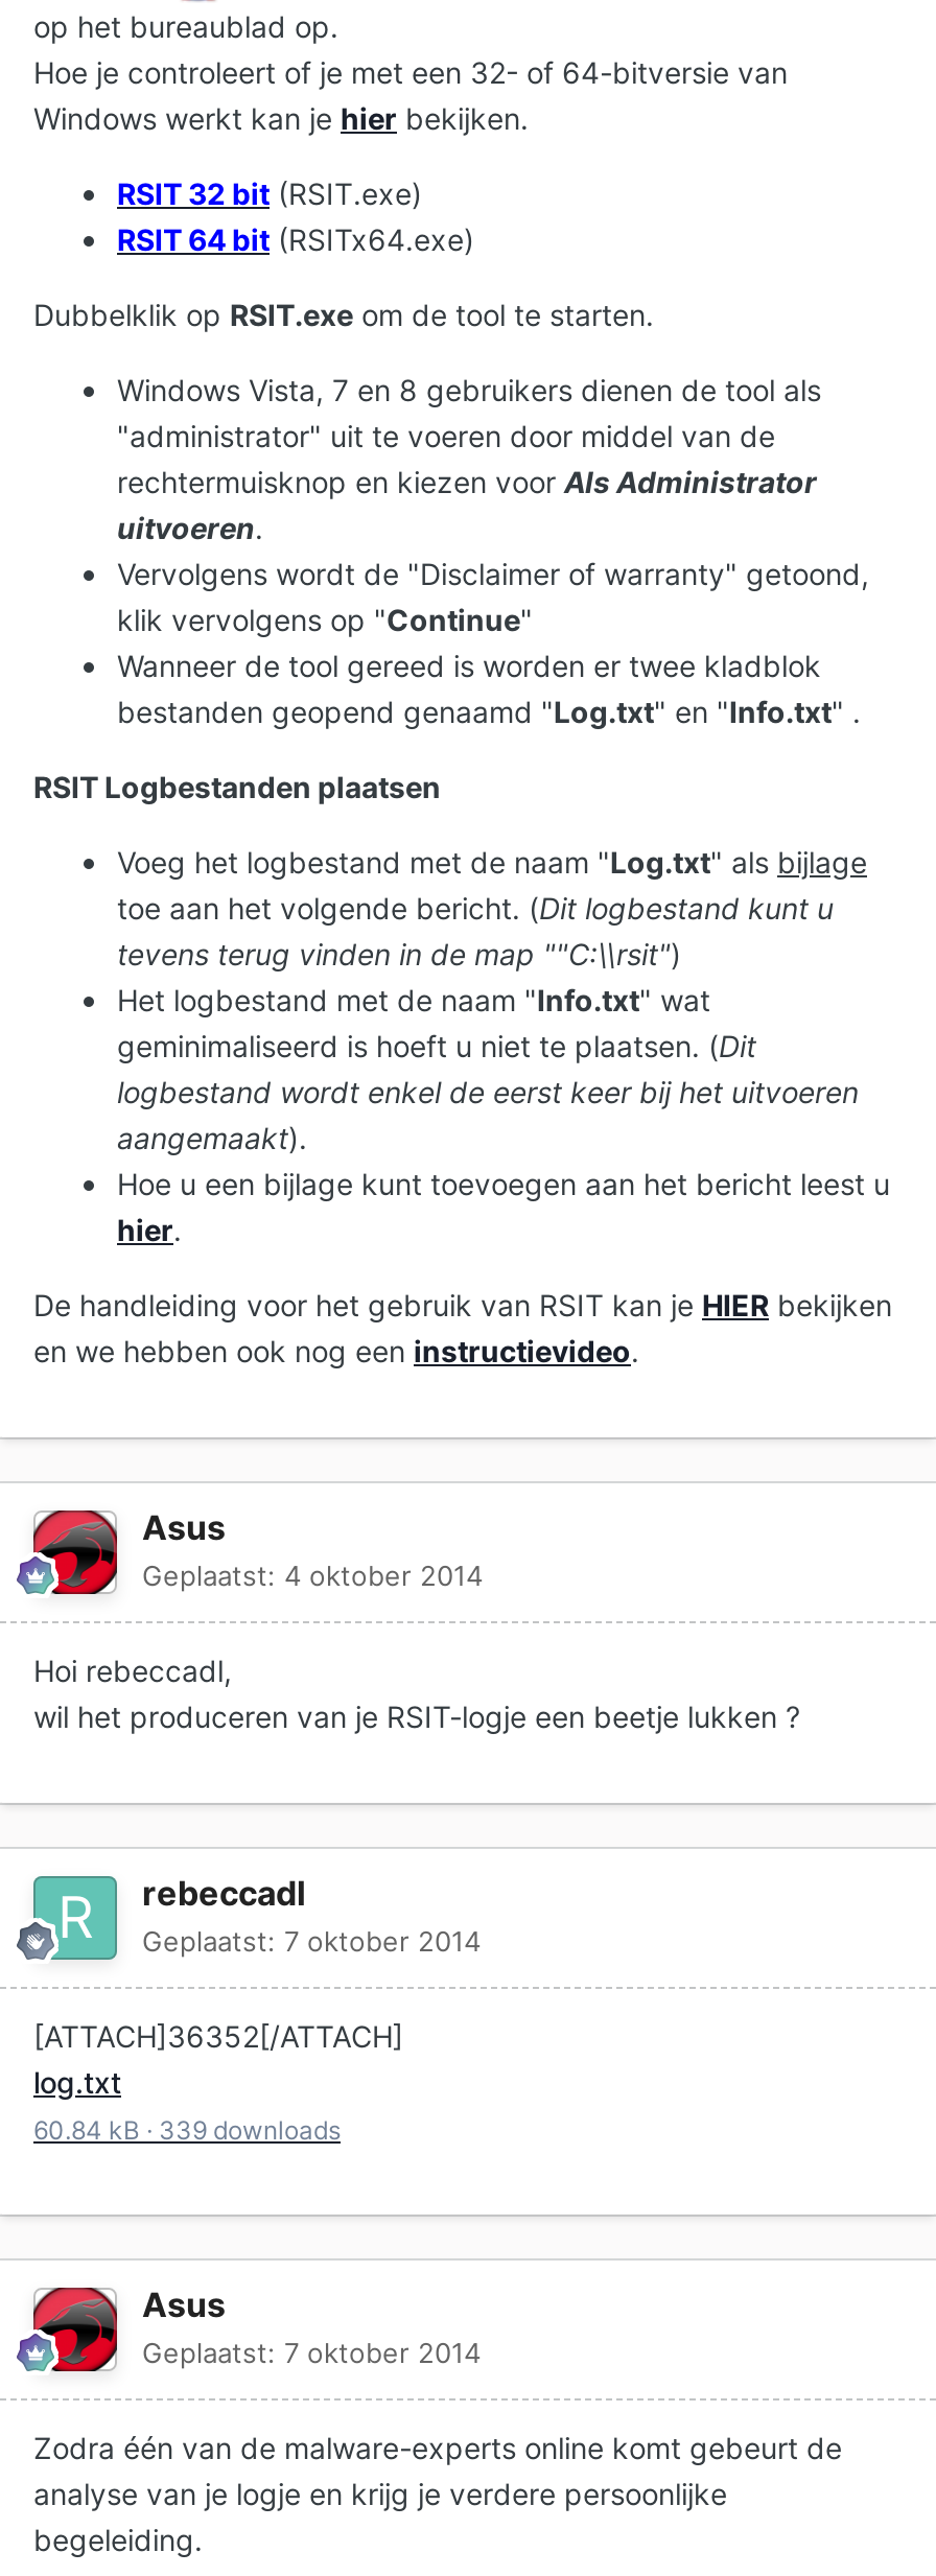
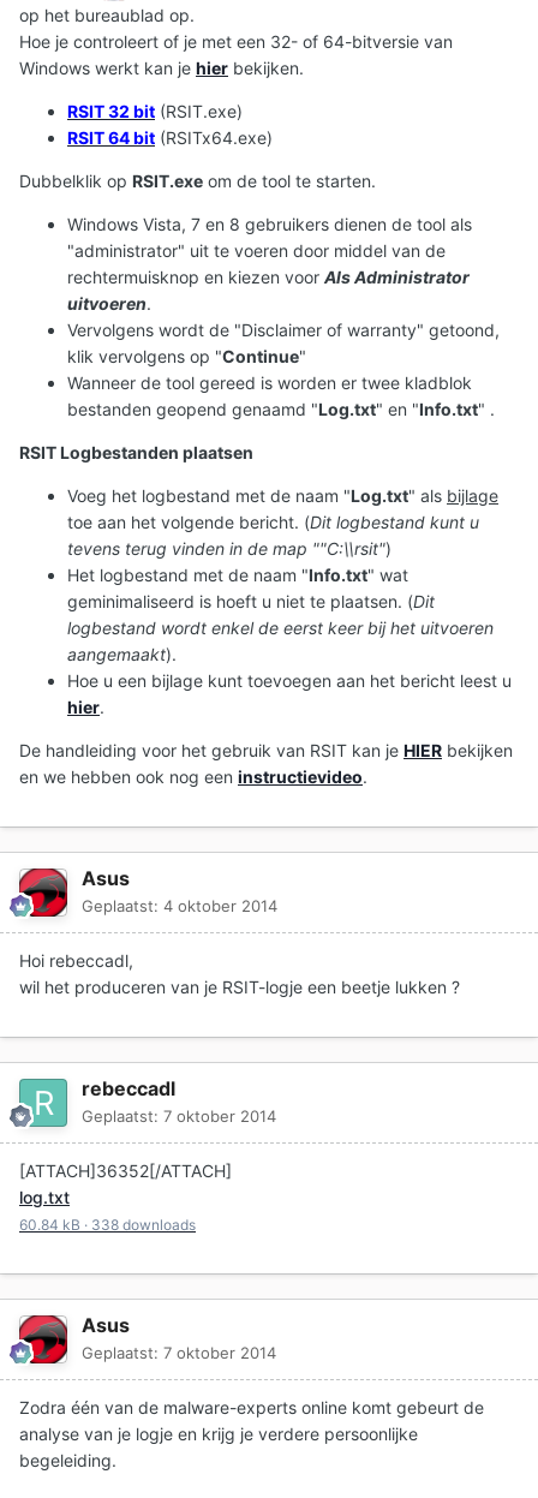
[33,2113,341,2145] 60.84 kB · 339 downloads -> [19,1215,196,1233] 60.84 kB · 338 downloads

